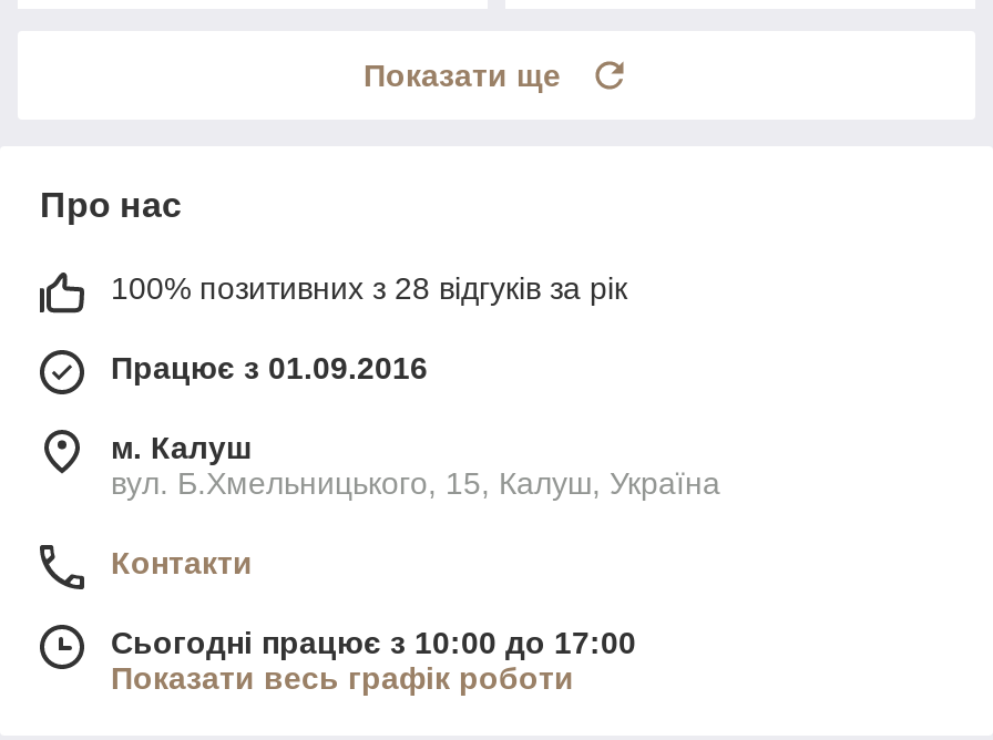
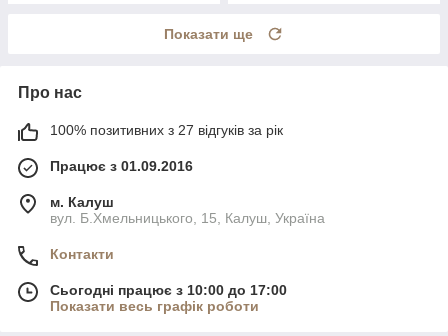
[111,270,627,305] 100% позитивних з 28 відгуків за рік -> [50,122,283,138] 100% позитивних з 27 відгуків за рік

